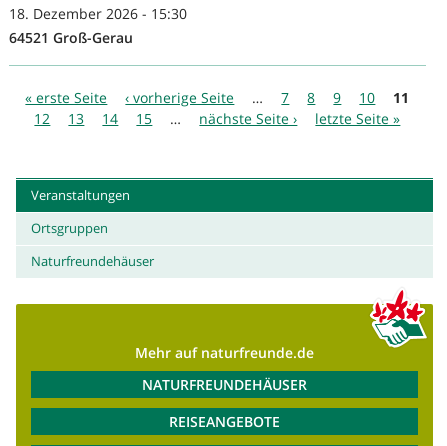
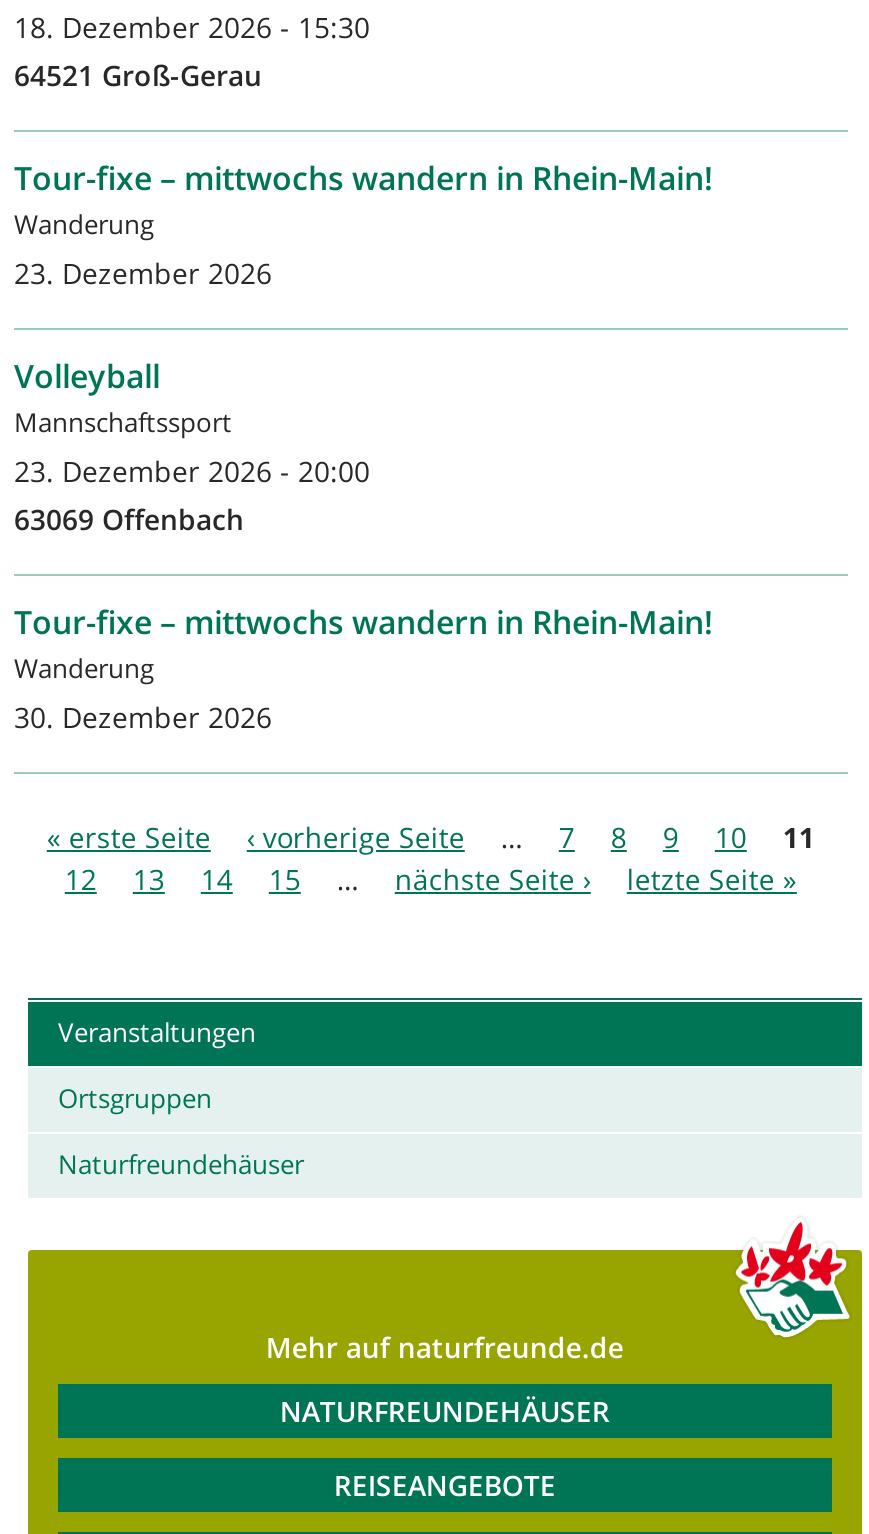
none -> [14,157,712,737] Tour-fixe – mittwochs wandern in Rhein-Main! | Wanderung | 23. Dezember 2026 | Volleyball | Mannschaftssport | 23. Dezember 2026 - 20:00 | 63069 Offenbach | Tour-fixe – mittwochs wandern in Rhein-Main! | Wanderung | 30. Dezember 2026

